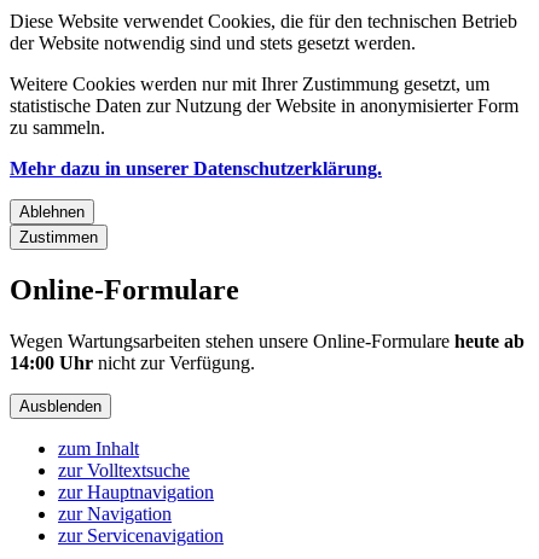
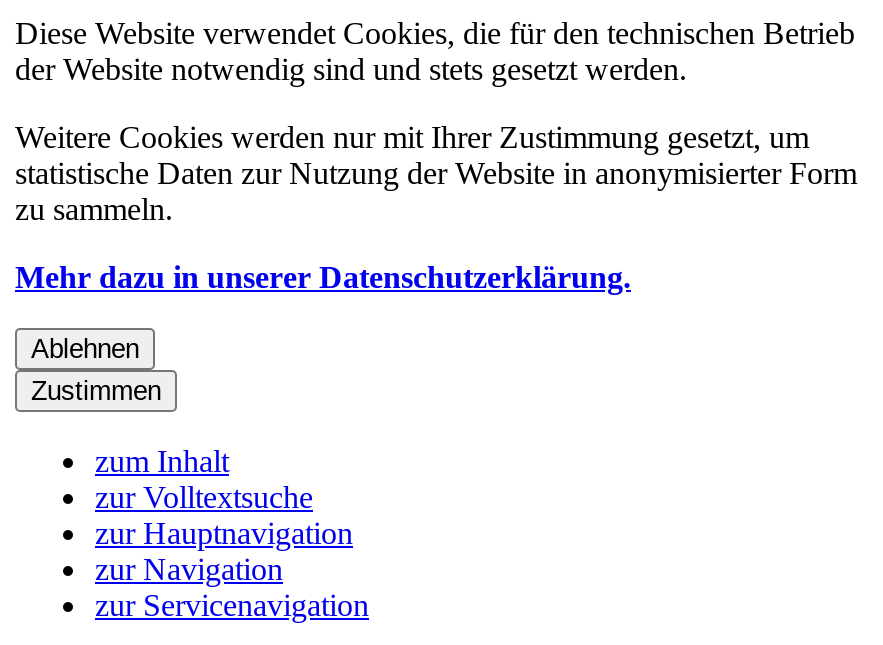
[10,274,524,415] Online-Formulare | Wegen Wartungsarbeiten stehen unsere Online-Formulare heute ab | 14:00 Uhr nicht zur Verfügung. | Ausblenden -> none

